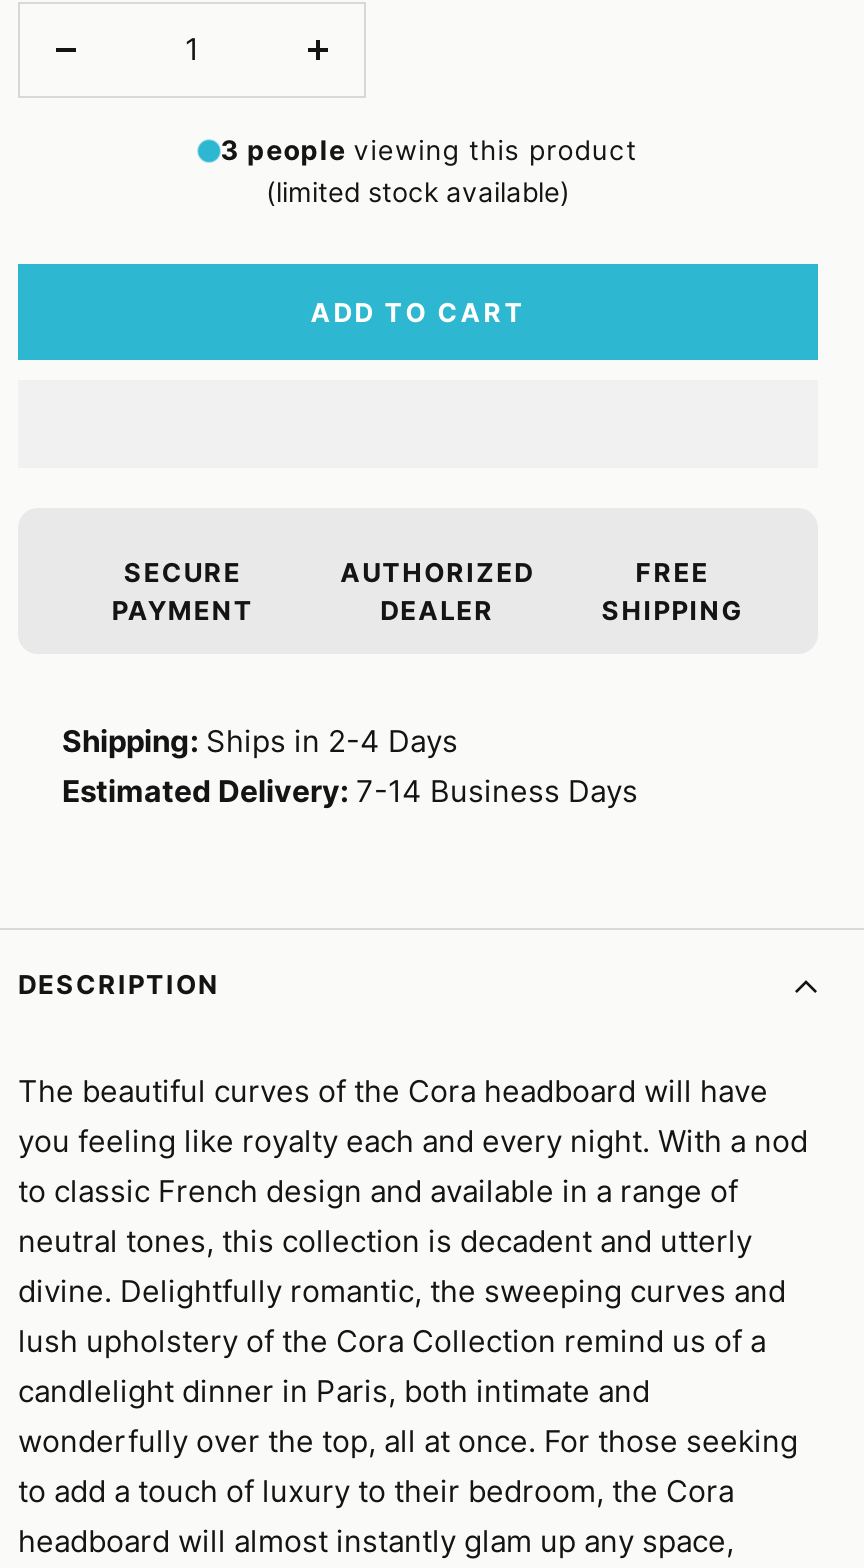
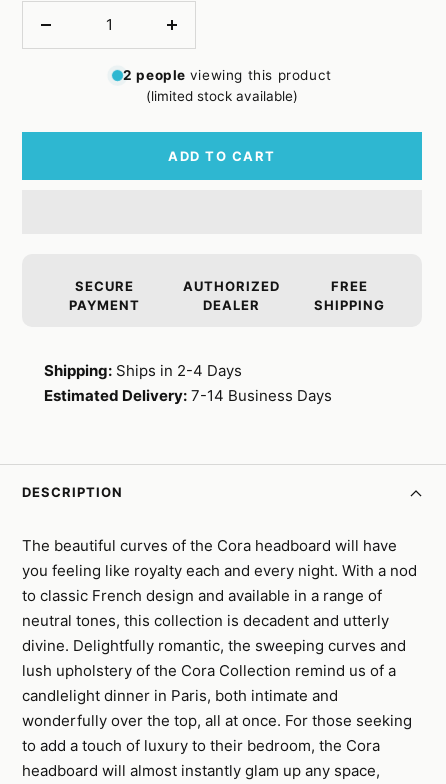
[221,134,637,166] 3 people viewing this product -> [123,67,332,83] 2 people viewing this product

